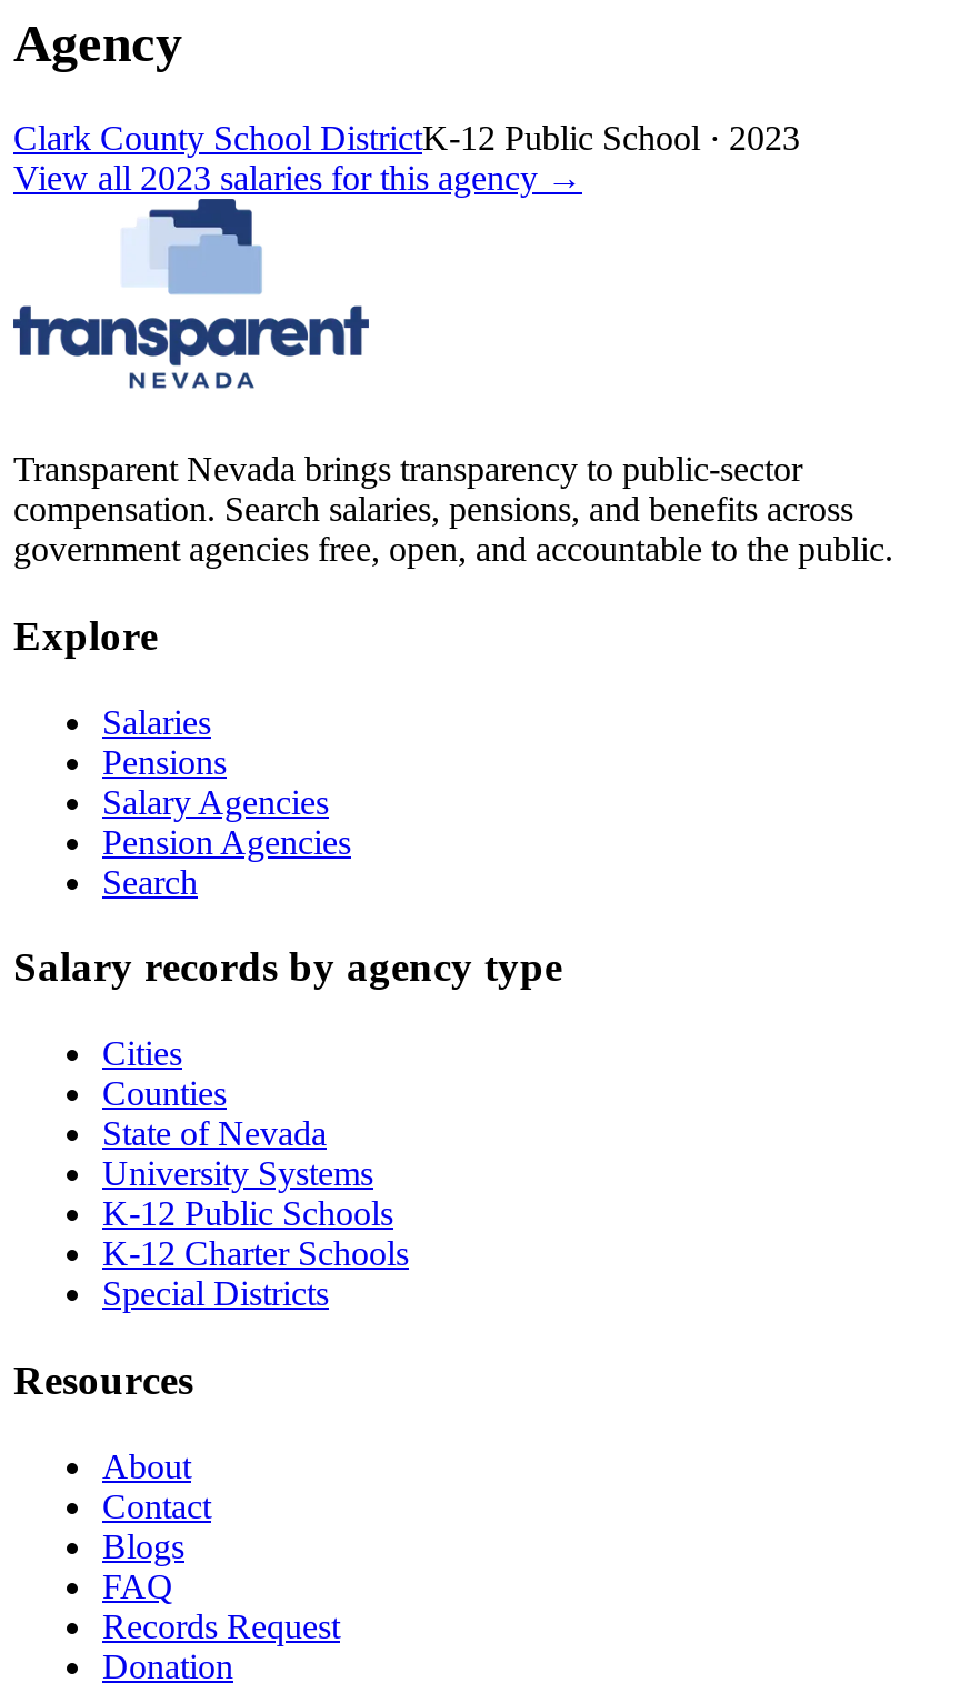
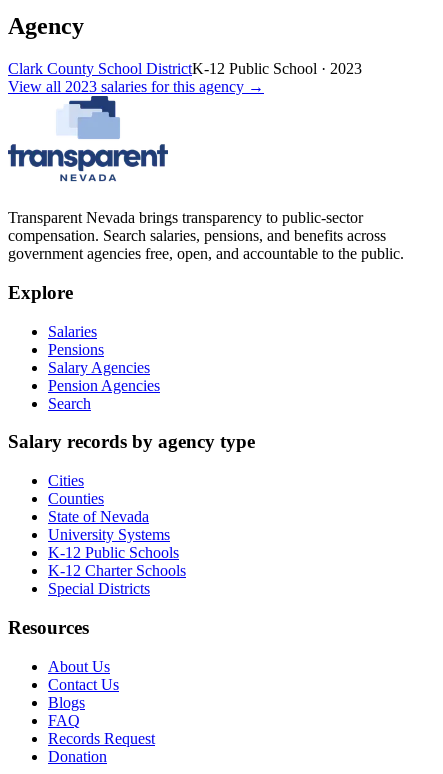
[102,1447,211,1524] About | Contact -> [48,658,119,693] About Us | Contact Us

